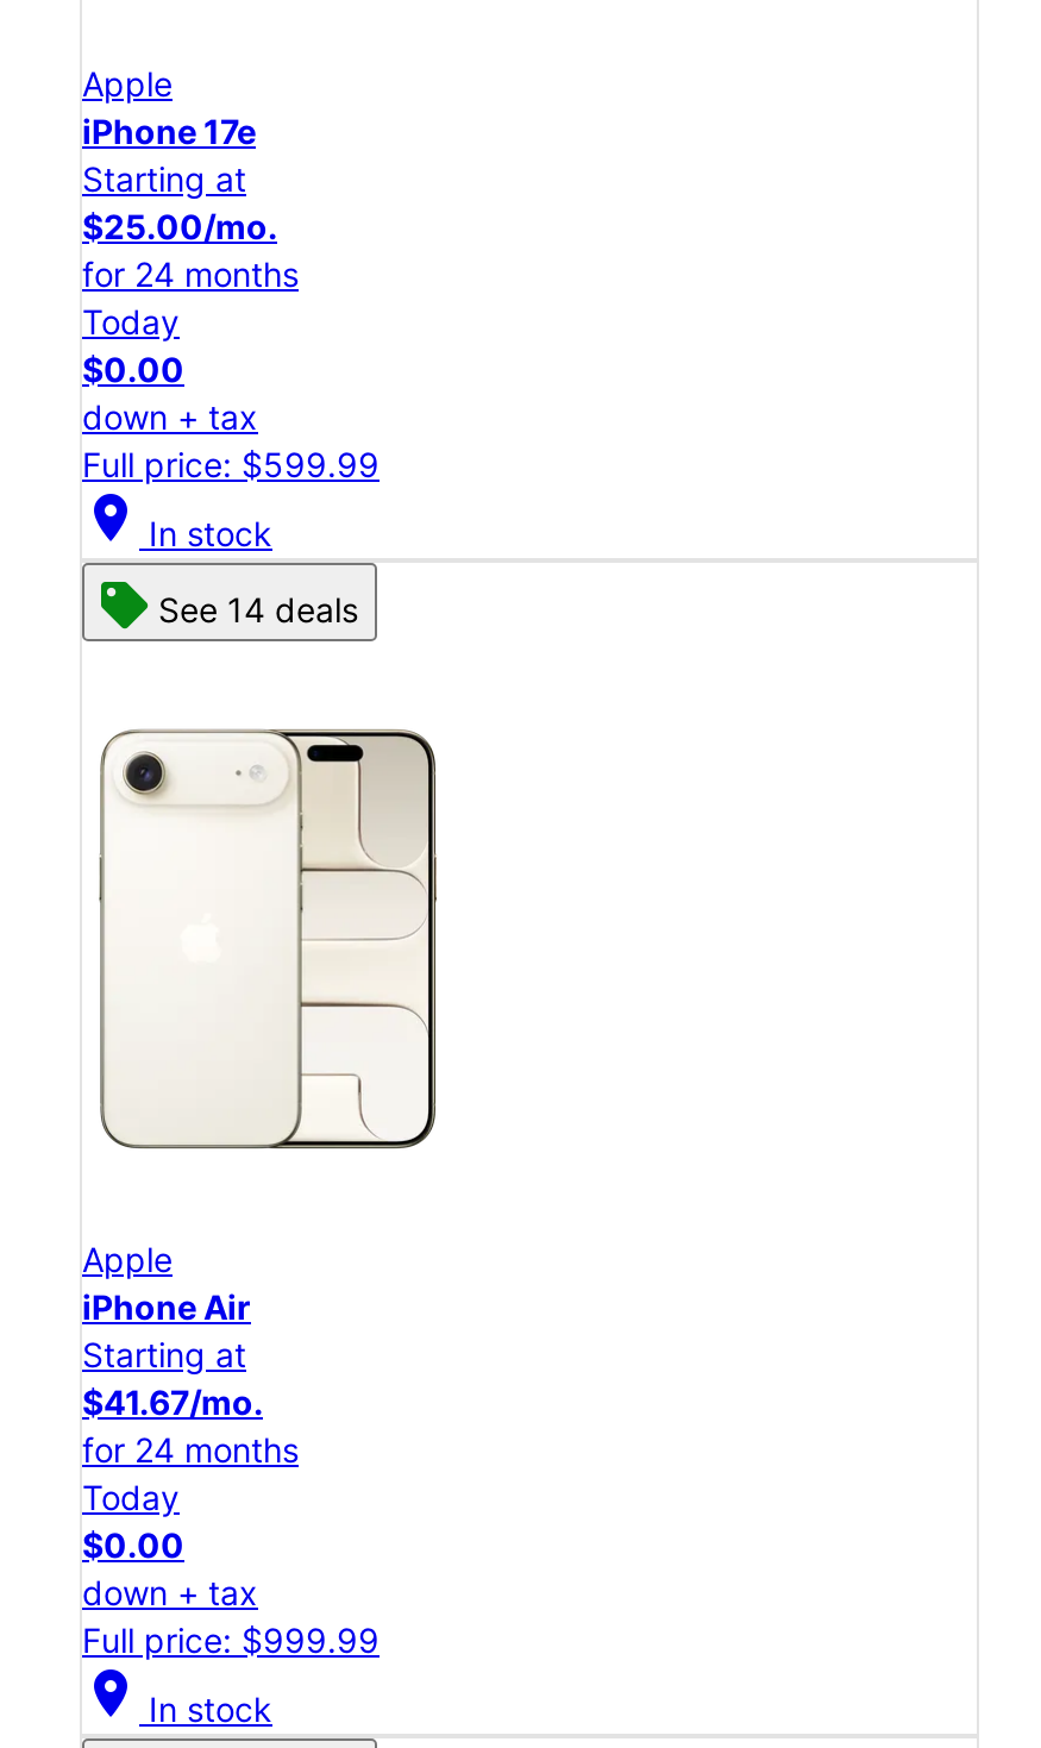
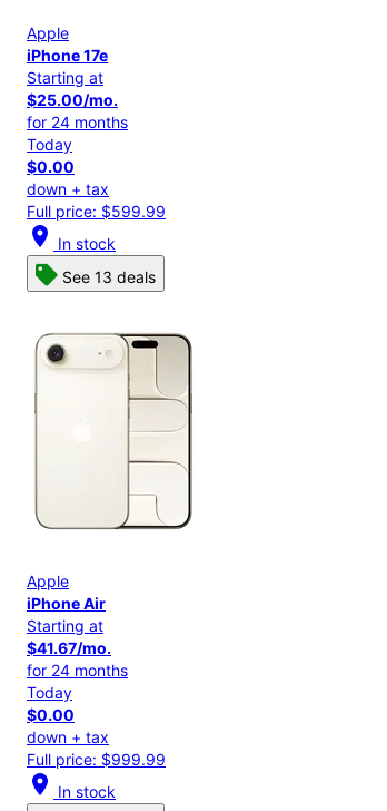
[158,590,358,630] See 14 deals -> [62,268,156,287] See 13 deals

